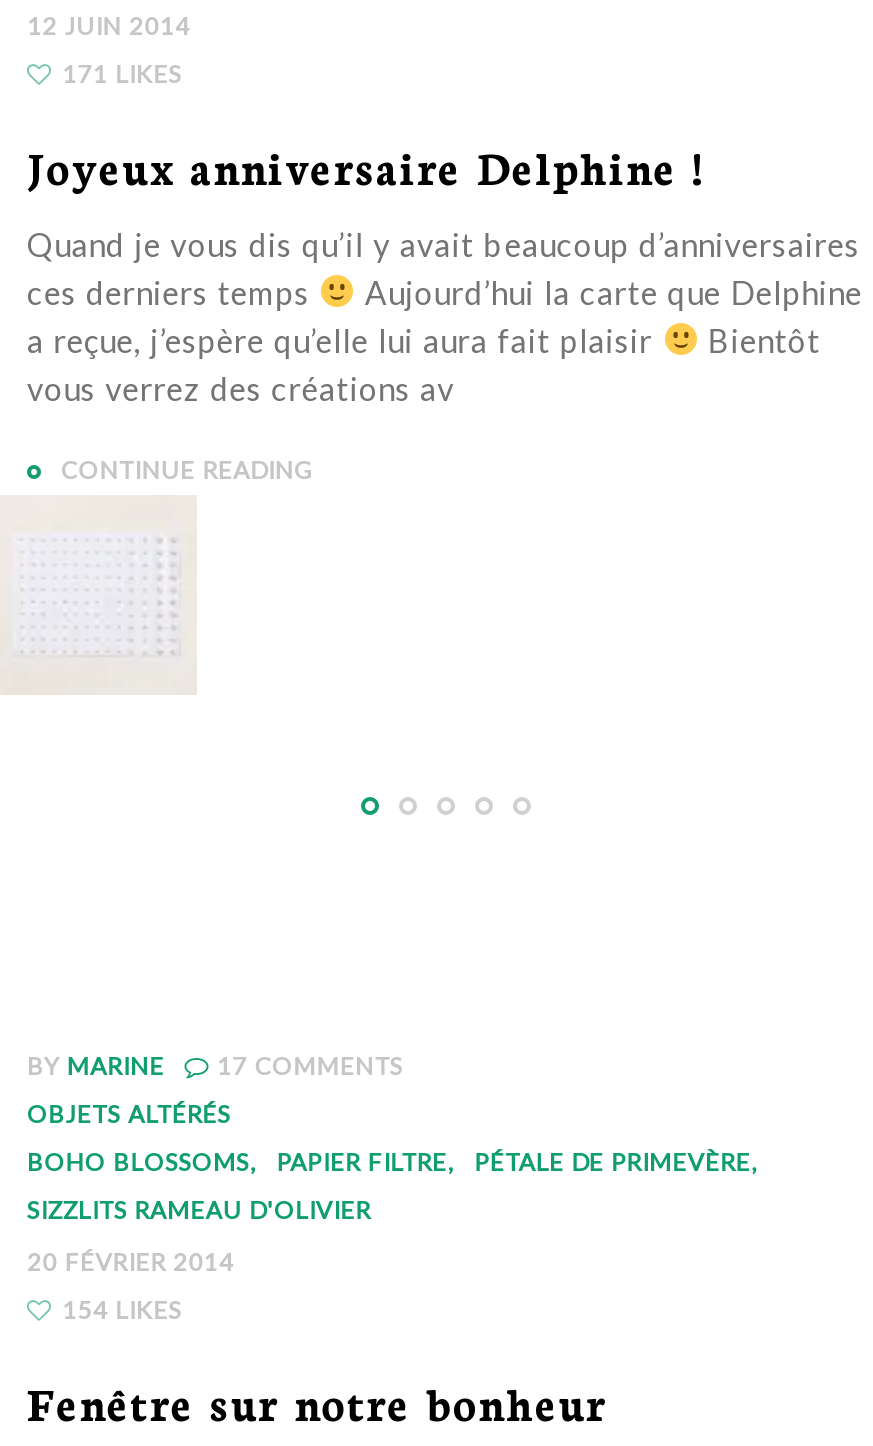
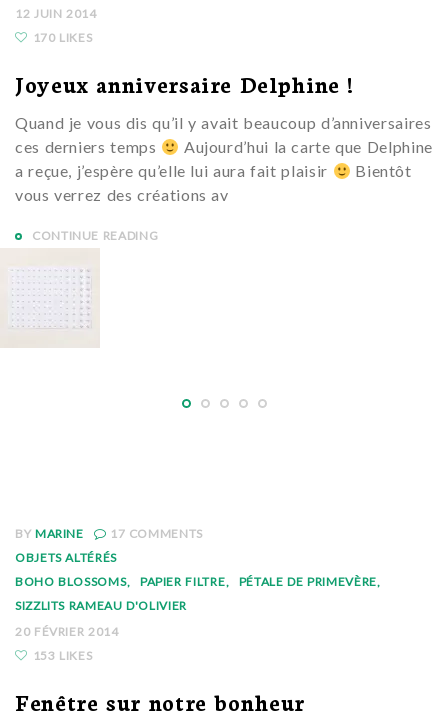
[62,58,182,88] 171 LIKES -> [33,30,92,45] 170 LIKES
[62,1294,182,1324] 154 LIKES -> [33,648,92,663] 153 LIKES

